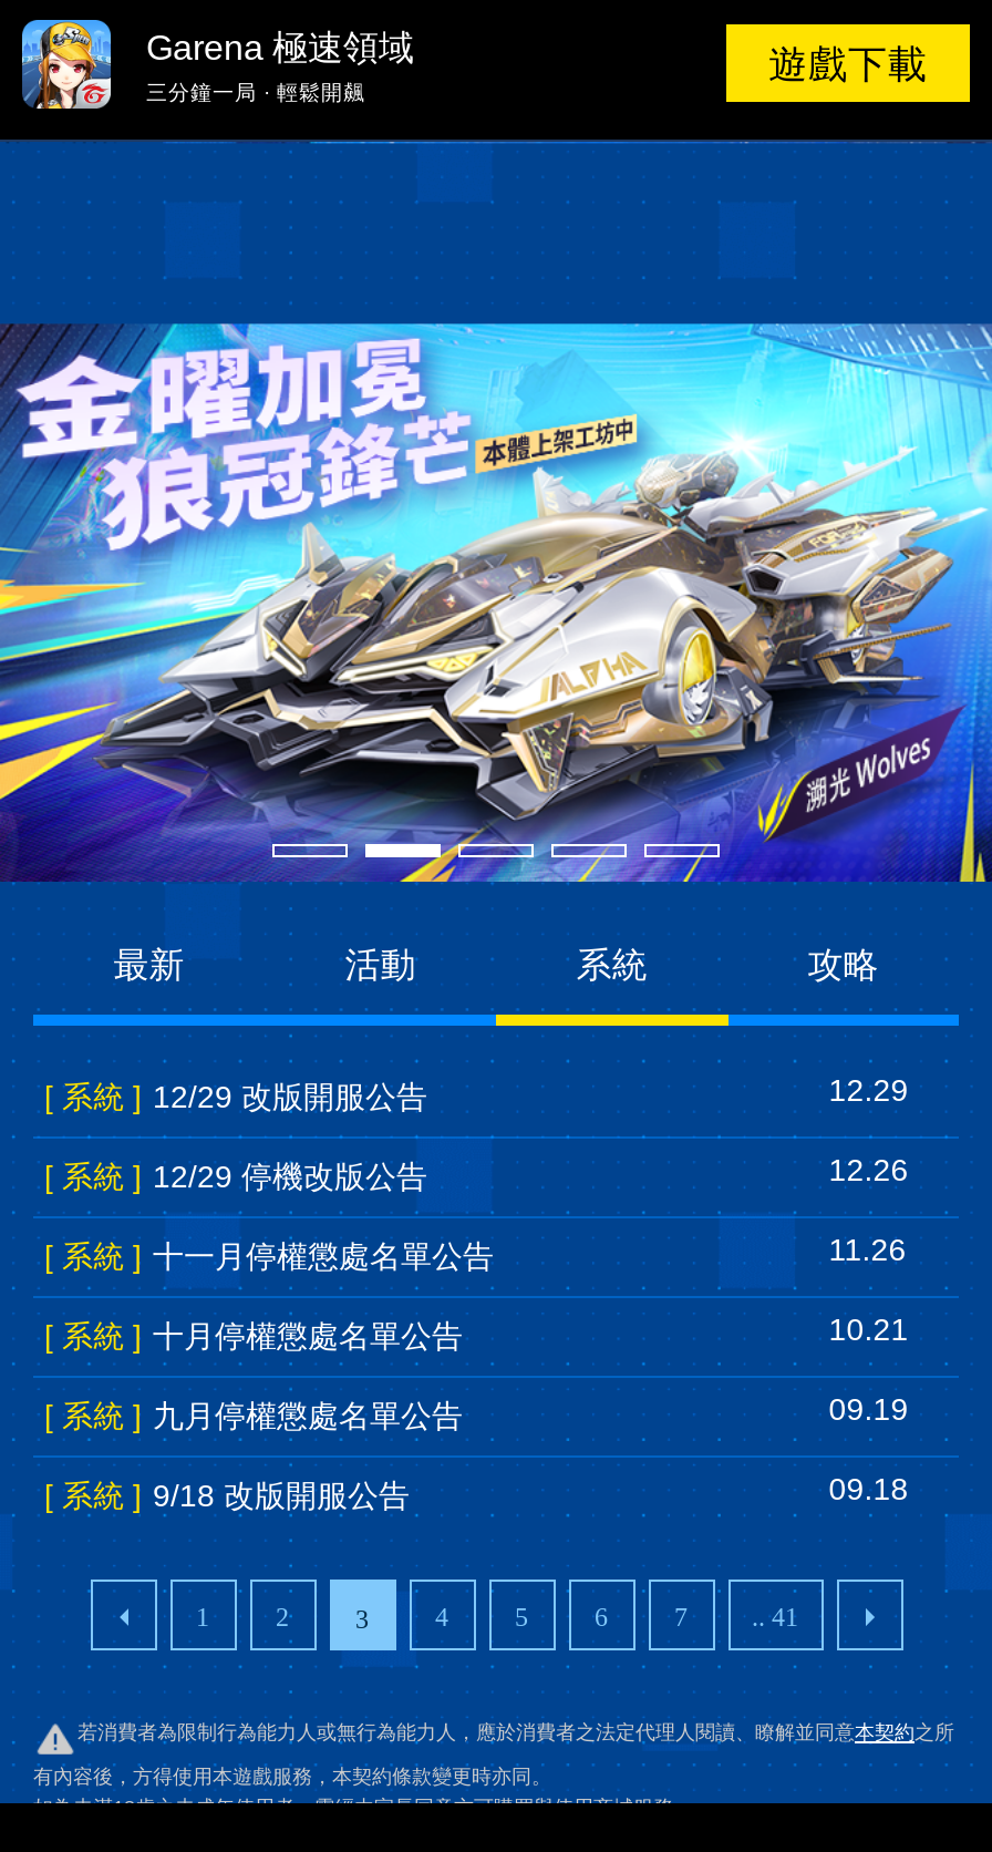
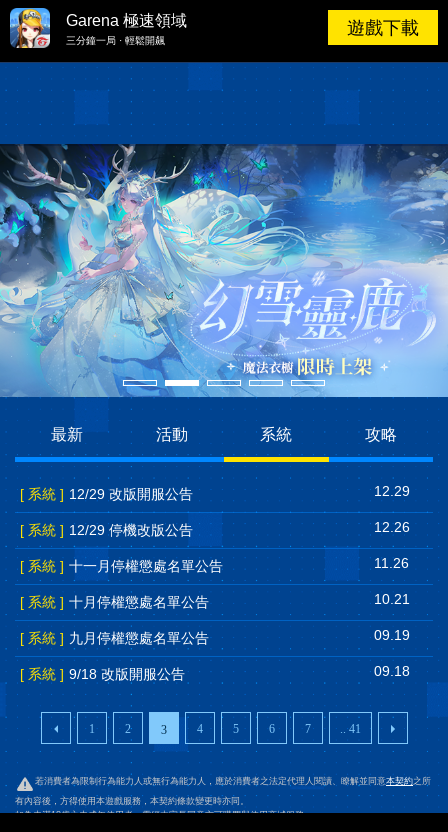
[7,321,985,884] [image] -> [3,143,445,398] [image]

